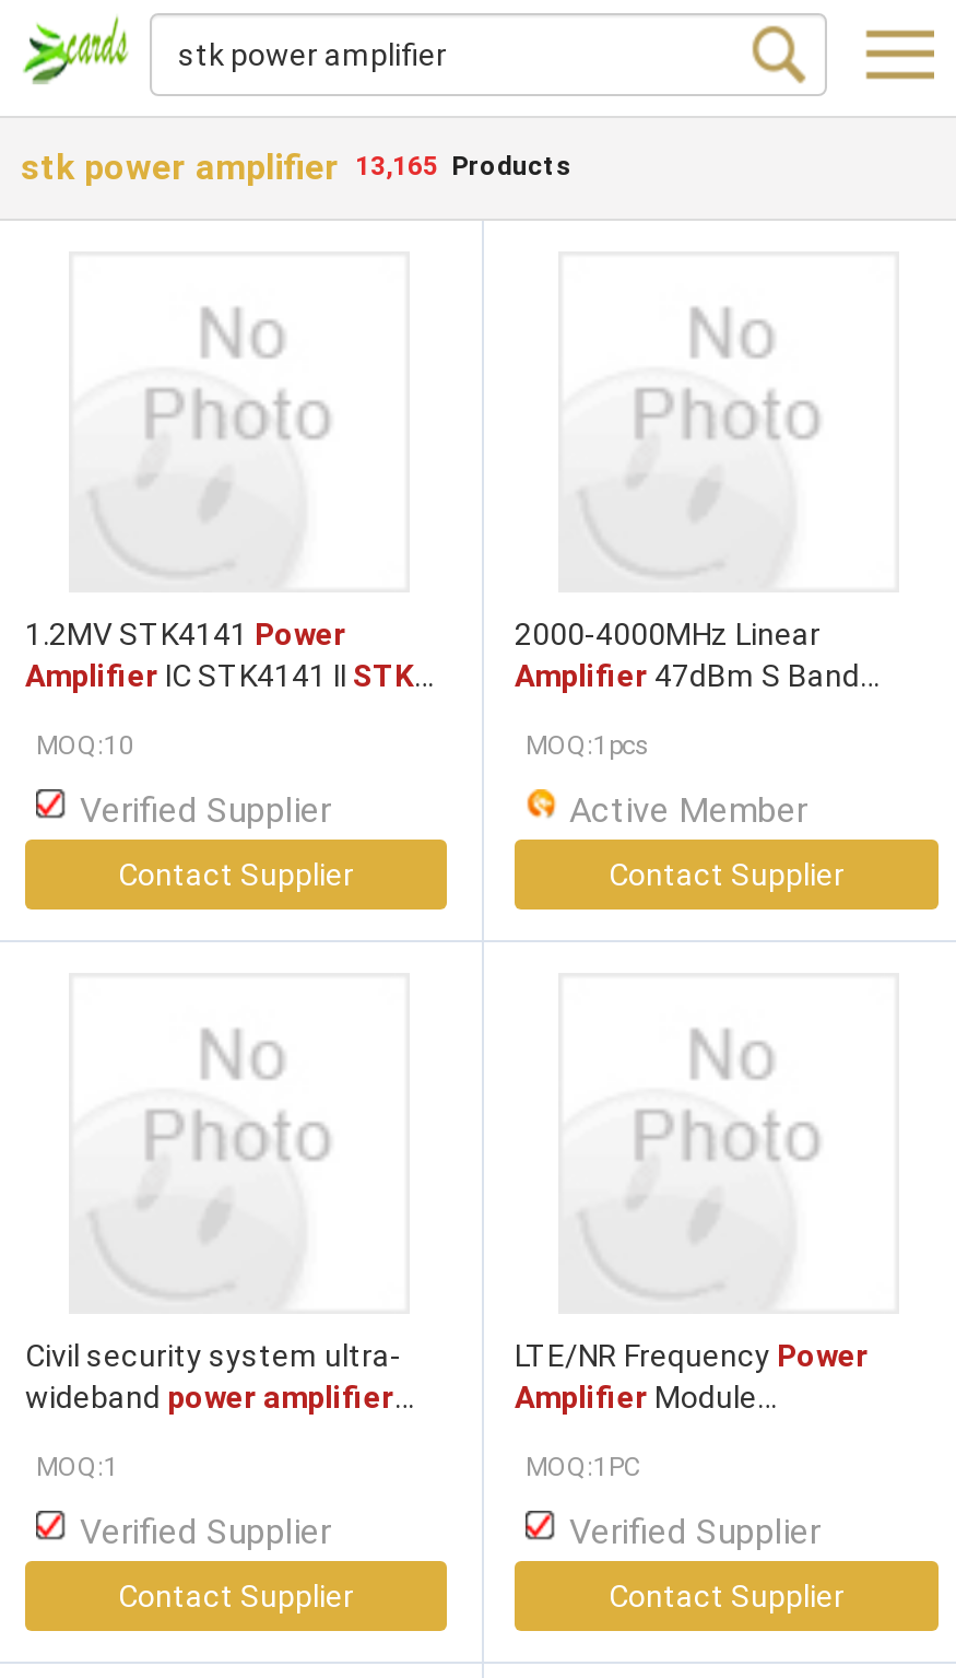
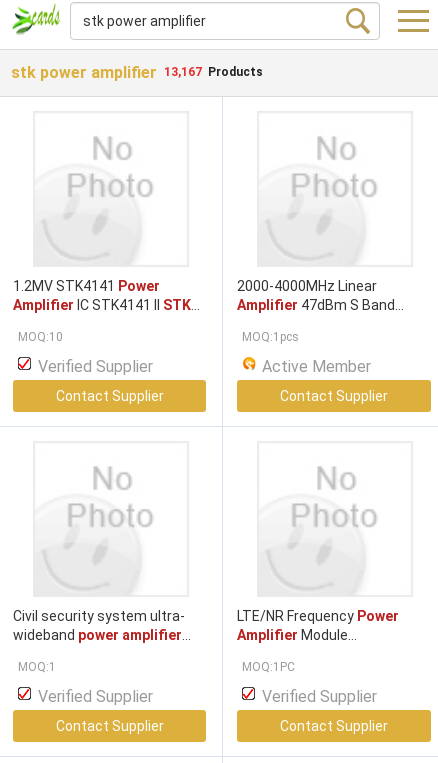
[21,146,571,188] stk power amplifier 13,165 Products -> [11,63,263,82] stk power amplifier 13,167 Products

